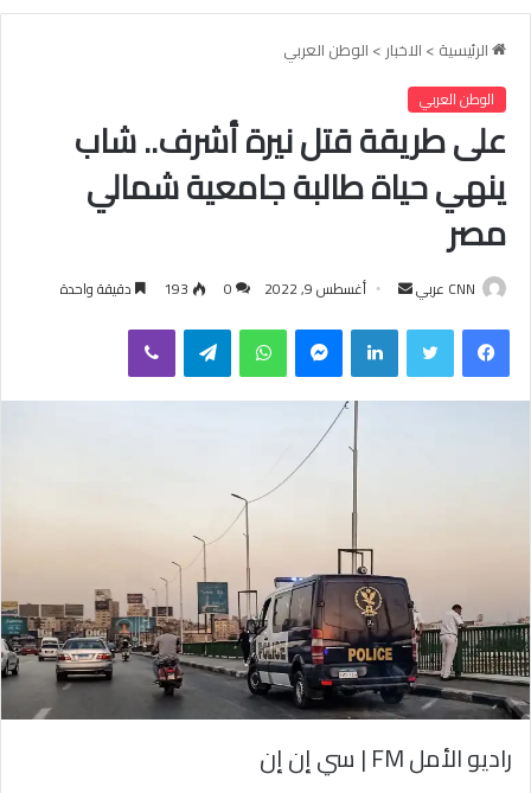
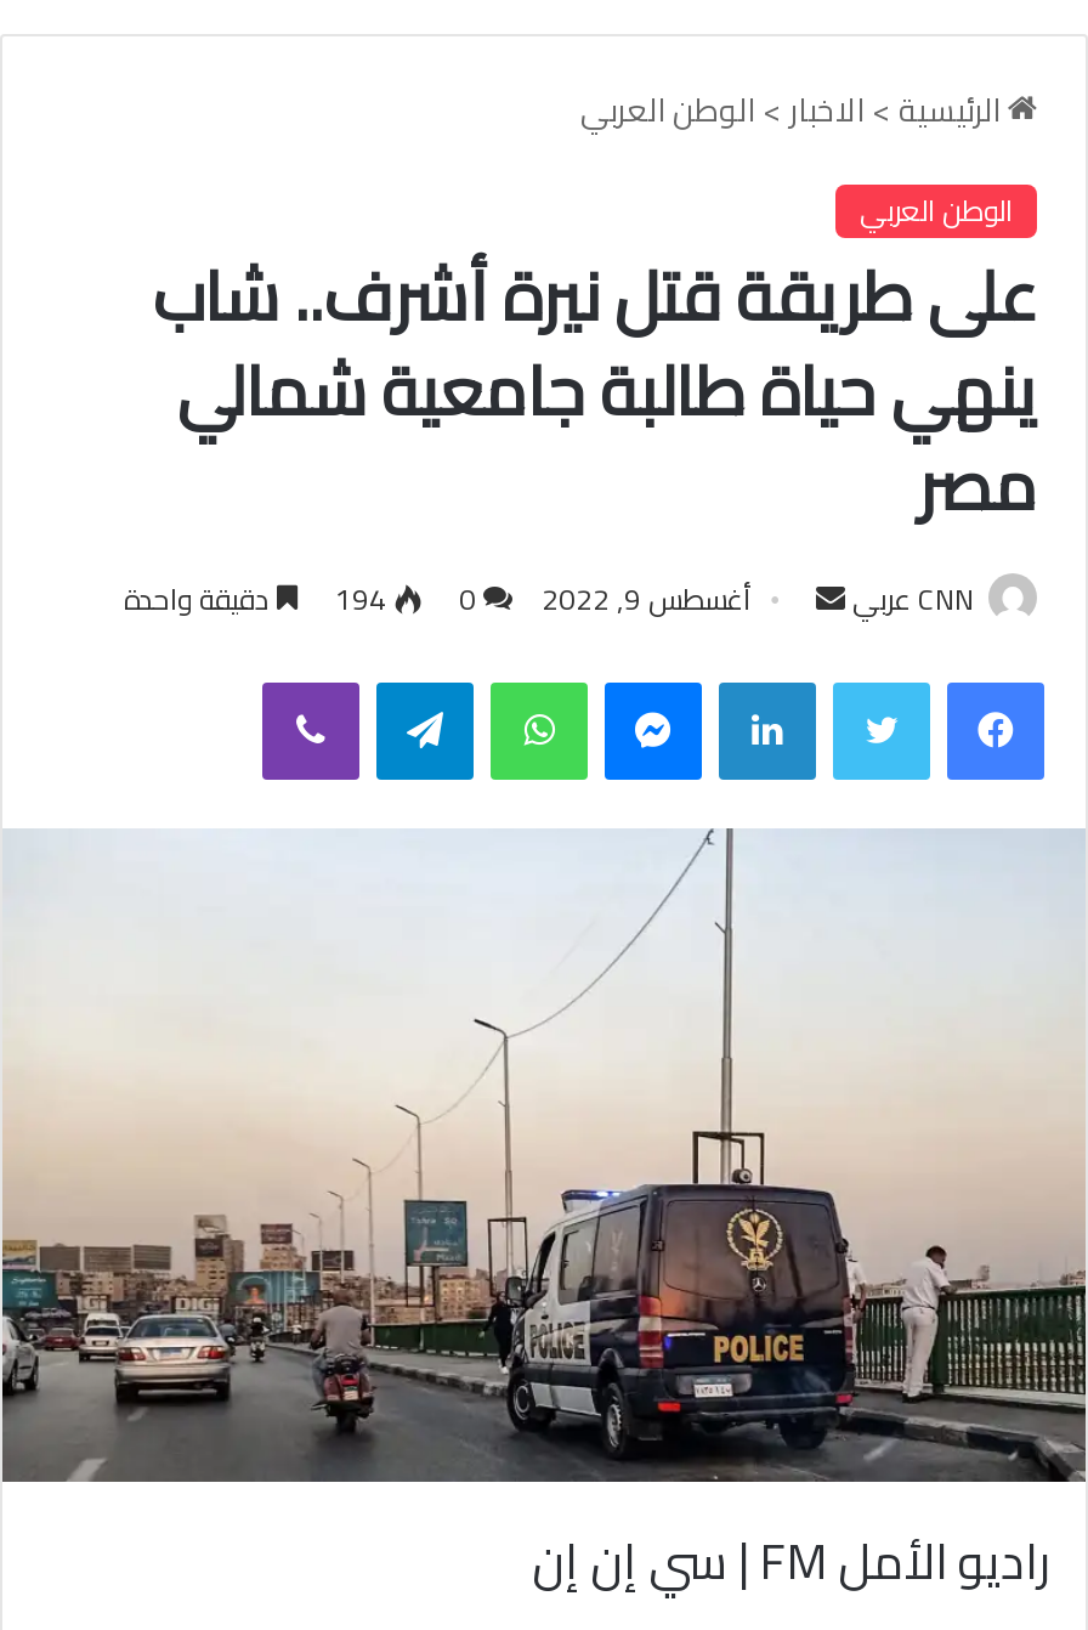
[60,275,232,302] 0 193 دقيقة واحدة -> [124,571,476,627] 0 194 دقيقة واحدة

